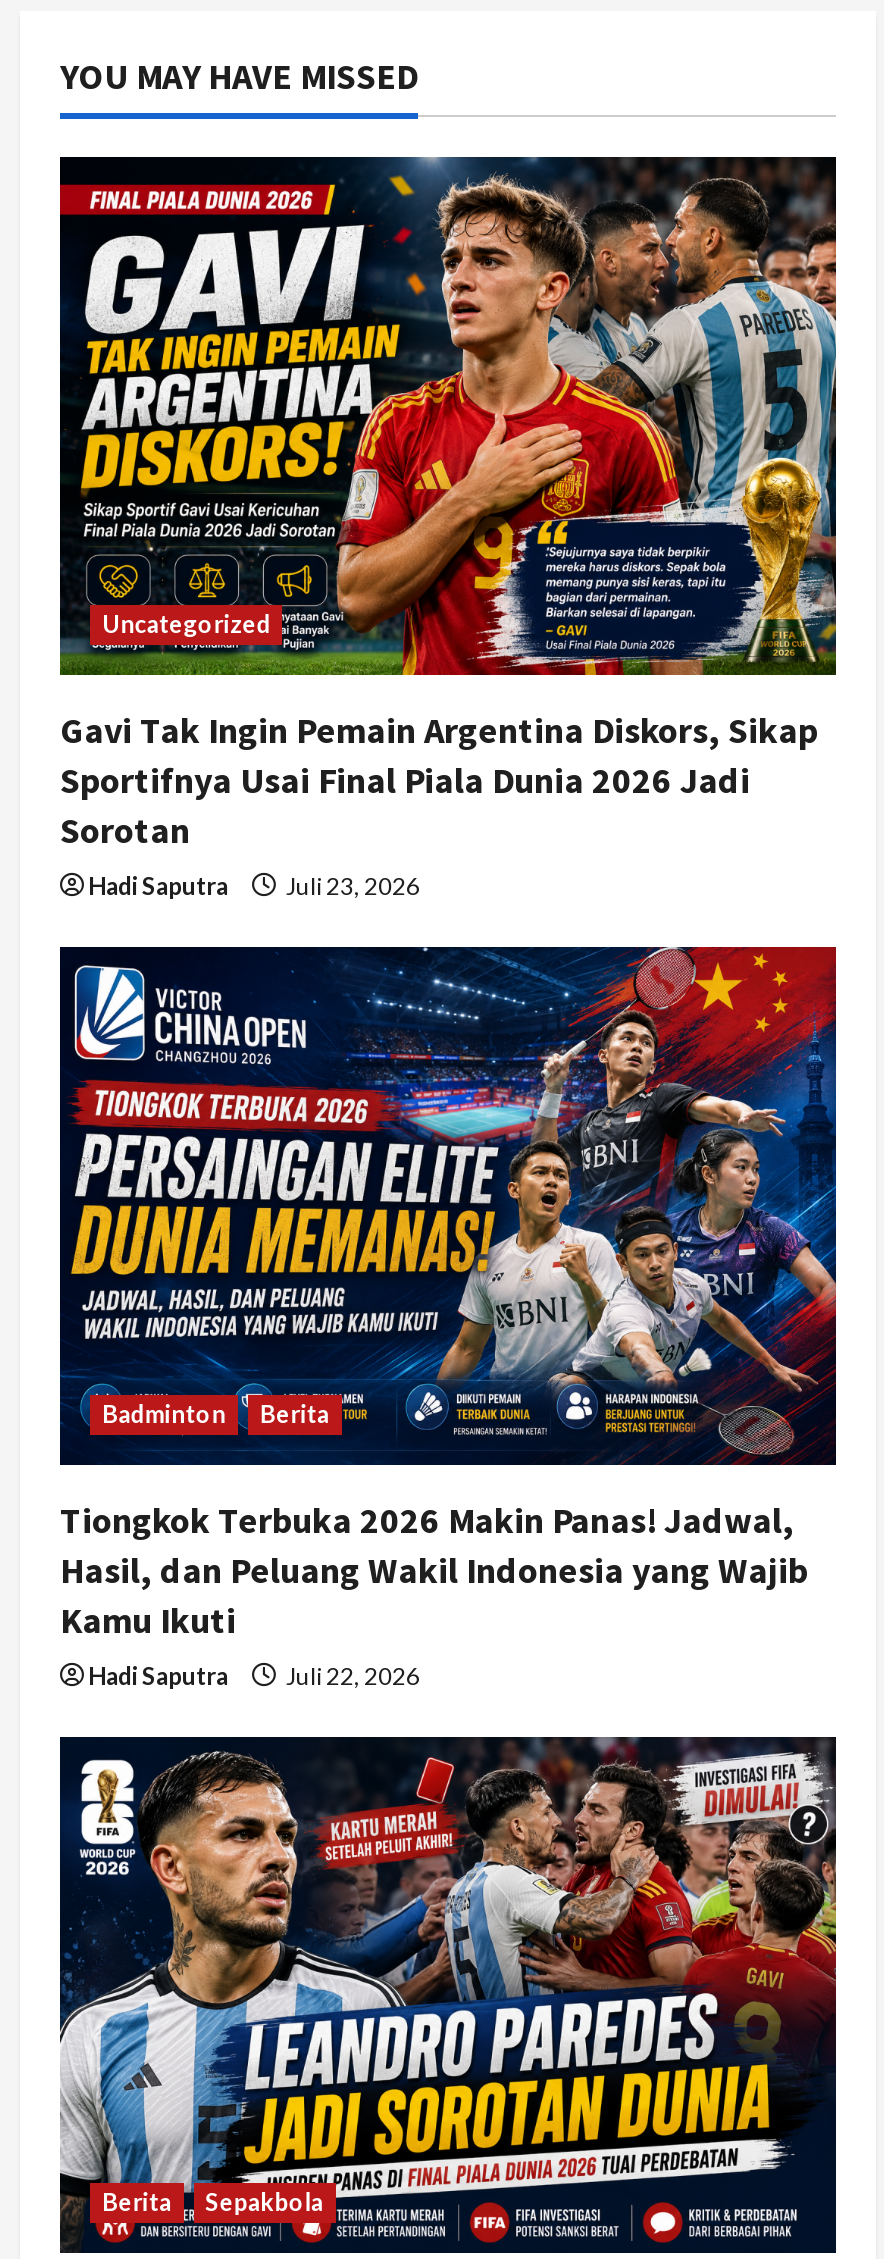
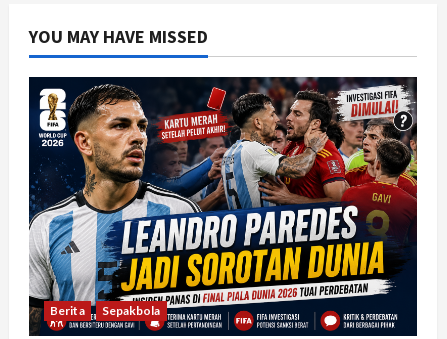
[58,155,838,901] [image] | Uncategorized | Gavi Tak Ingin Pemain Argentina Diskors, Sikap | Sportifnya Usai Final Piala Dunia 2026 Jadi | Sorotan | Hadi Saputra | Juli 23, 2026 -> none
[58,945,838,1690] [image] | Badminton | Berita | Tiongkok Terbuka 2026 Makin Panas! Jadwal, | Hasil, dan Peluang Wakil Indonesia yang Wajib | Kamu Ikuti | Hadi Saputra | Juli 22, 2026 -> none

